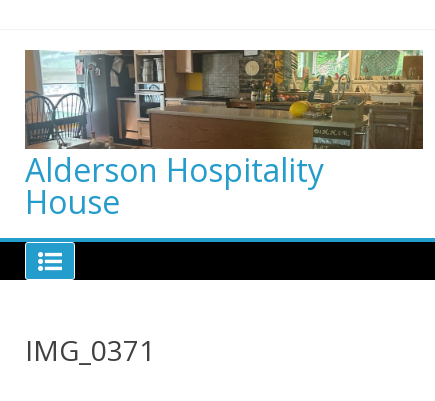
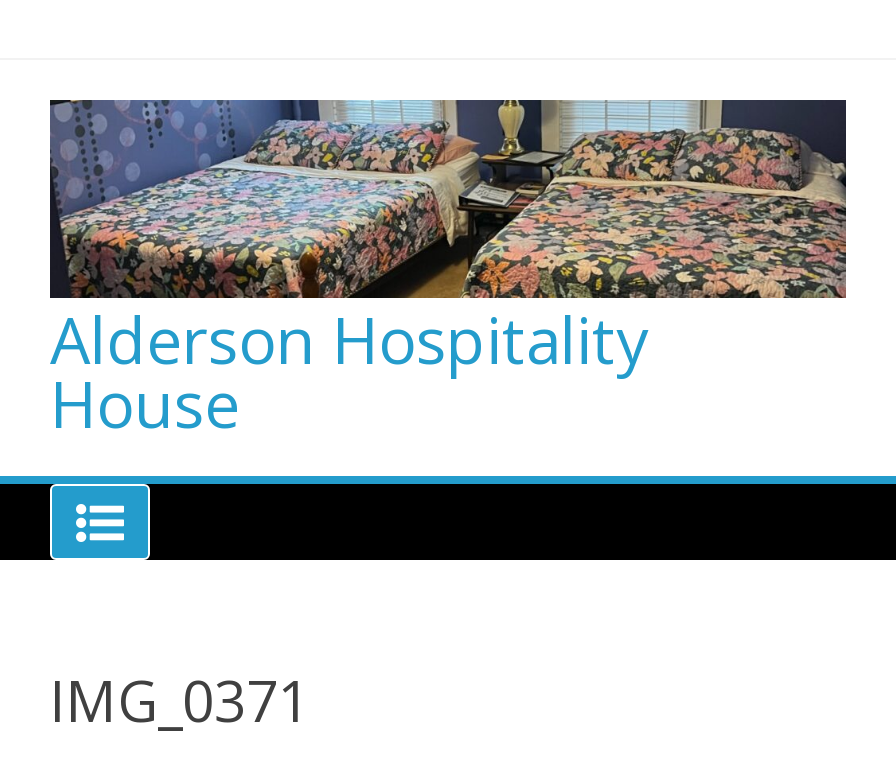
[24,49,424,149] [image] -> [48,98,848,300] [image]

